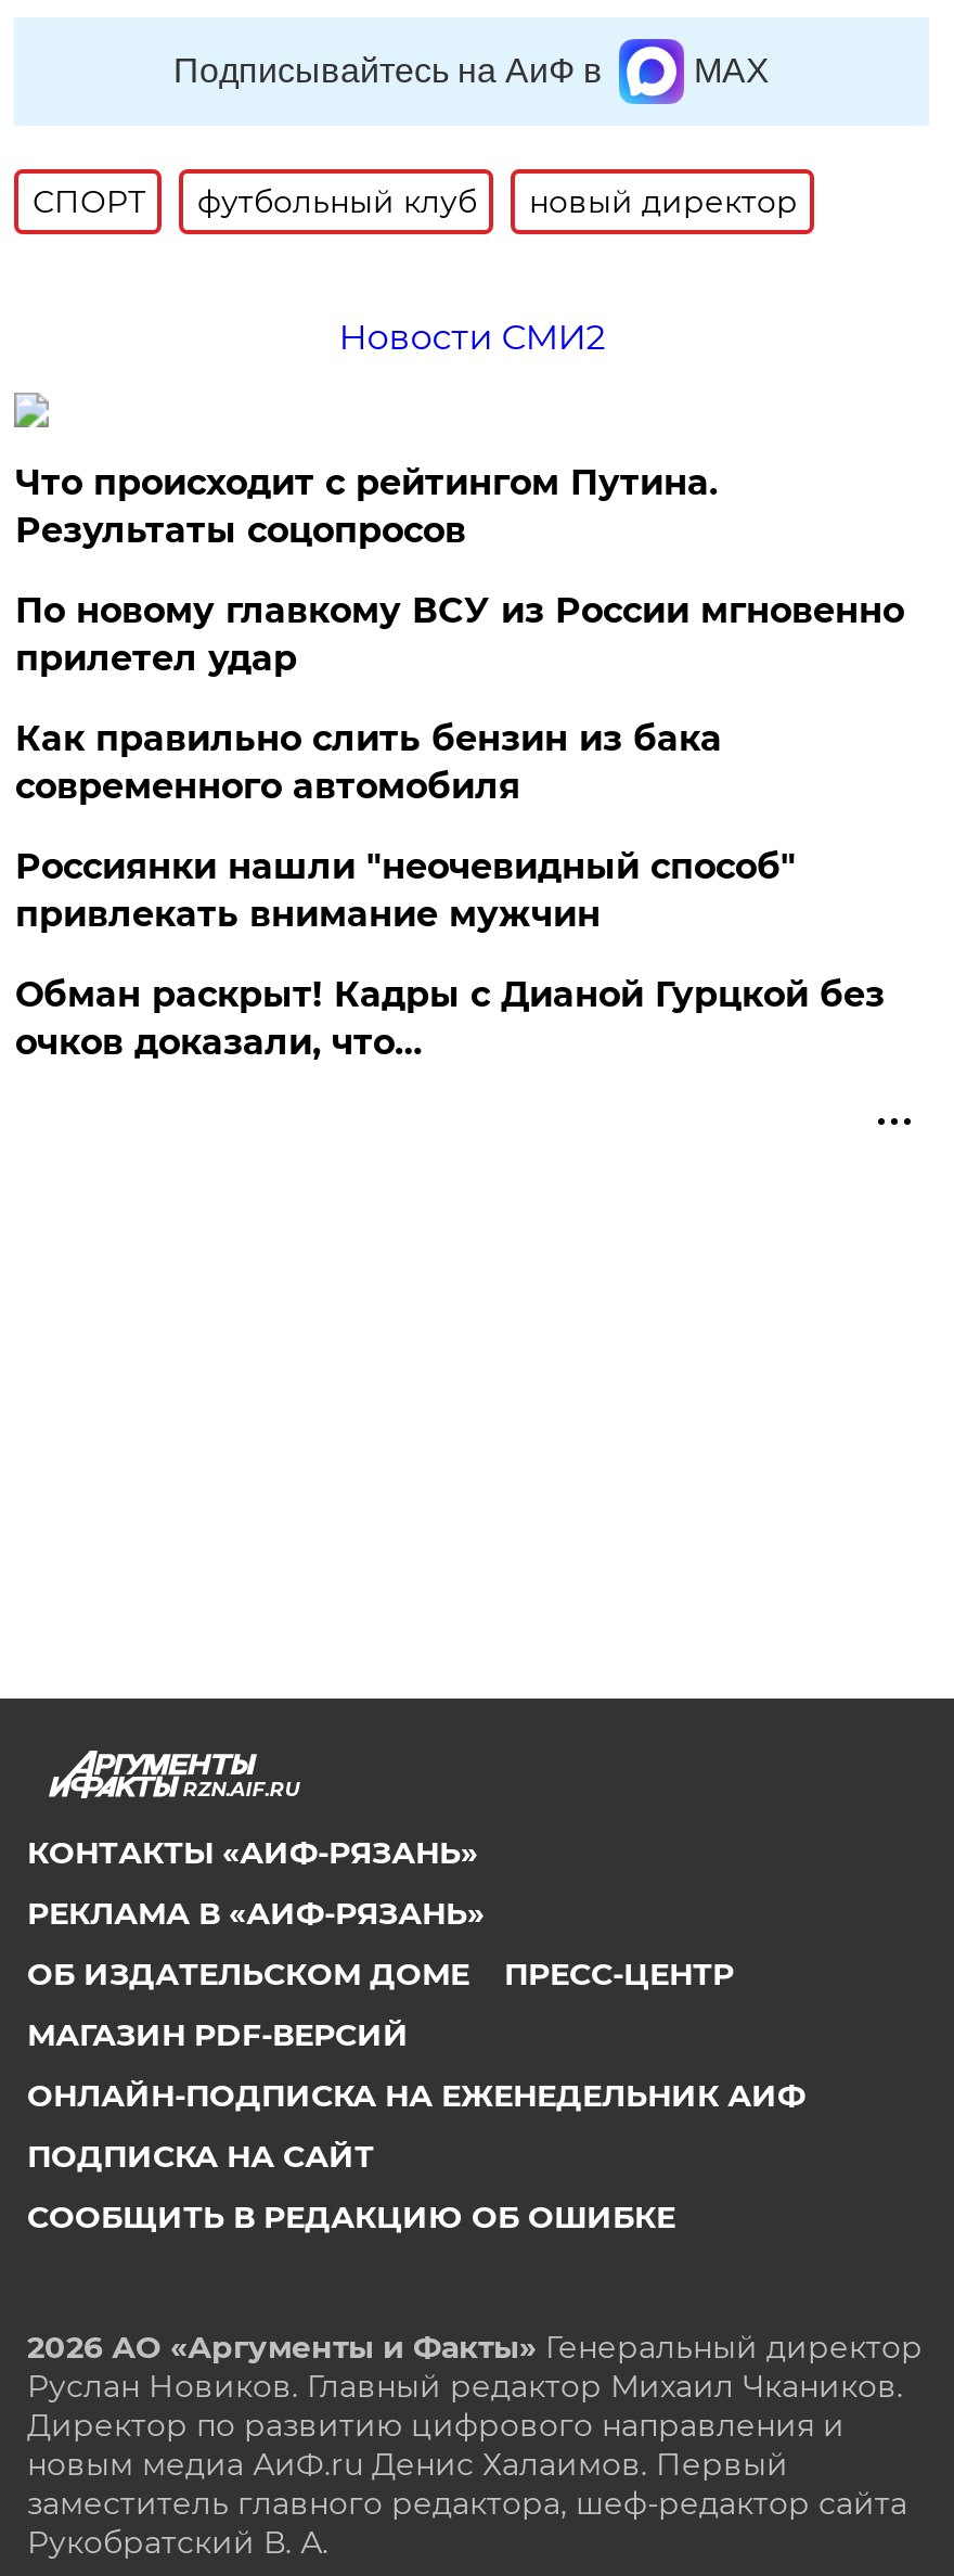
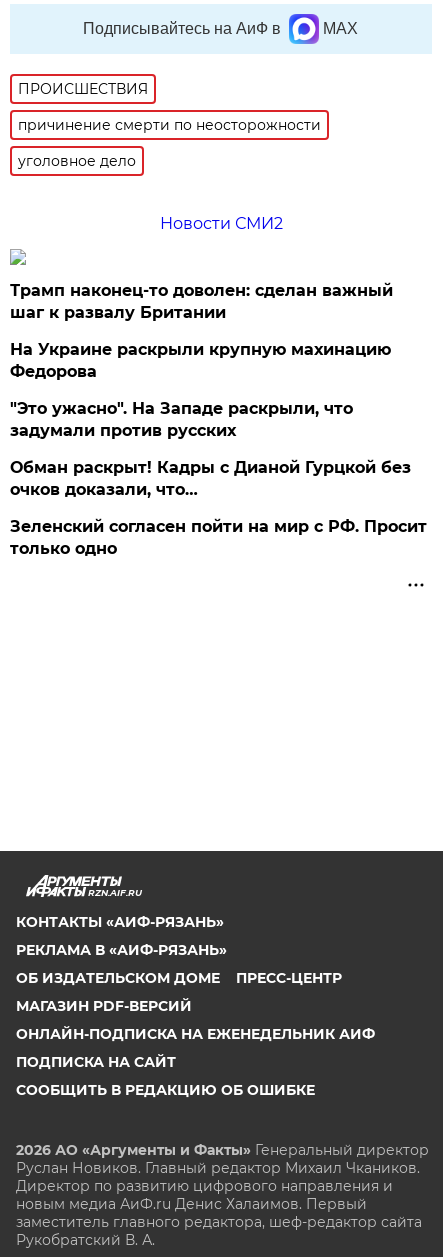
[32,182,798,221] СПОРТ | футбольный клуб | новый директор -> [18,80,321,170] ПРОИСШЕСТВИЯ | причинение смерти по неосторожности | уголовное дело
[15,462,904,935] Что происходит с рейтингом Путина. | Результаты соцопросов | По новому главкому ВСУ из России мгновенно | прилетел удар | Как правильно слить бензин из бака | современного автомобиля | Россиянки нашли "неочевидный способ" | привлекать внимание мужчин -> [10,281,393,440] Трамп наконец-то доволен: сделан важный | шаг к развалу Британии | На Украине раскрыли крупную махинацию | Федорова | "Это ужасно". На Западе раскрыли, что | задумали против русских
none -> [10,517,427,558] Зеленский согласен пойти на мир с РФ. Просит | только одно

